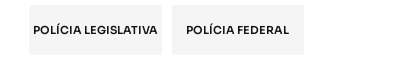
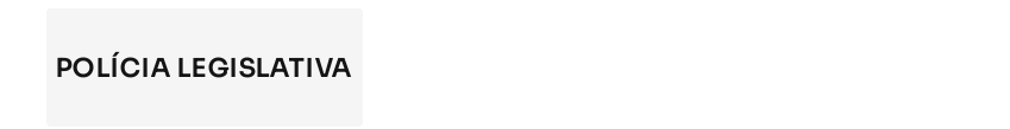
[186,23,289,37] POLÍCIA FEDERAL -> none

